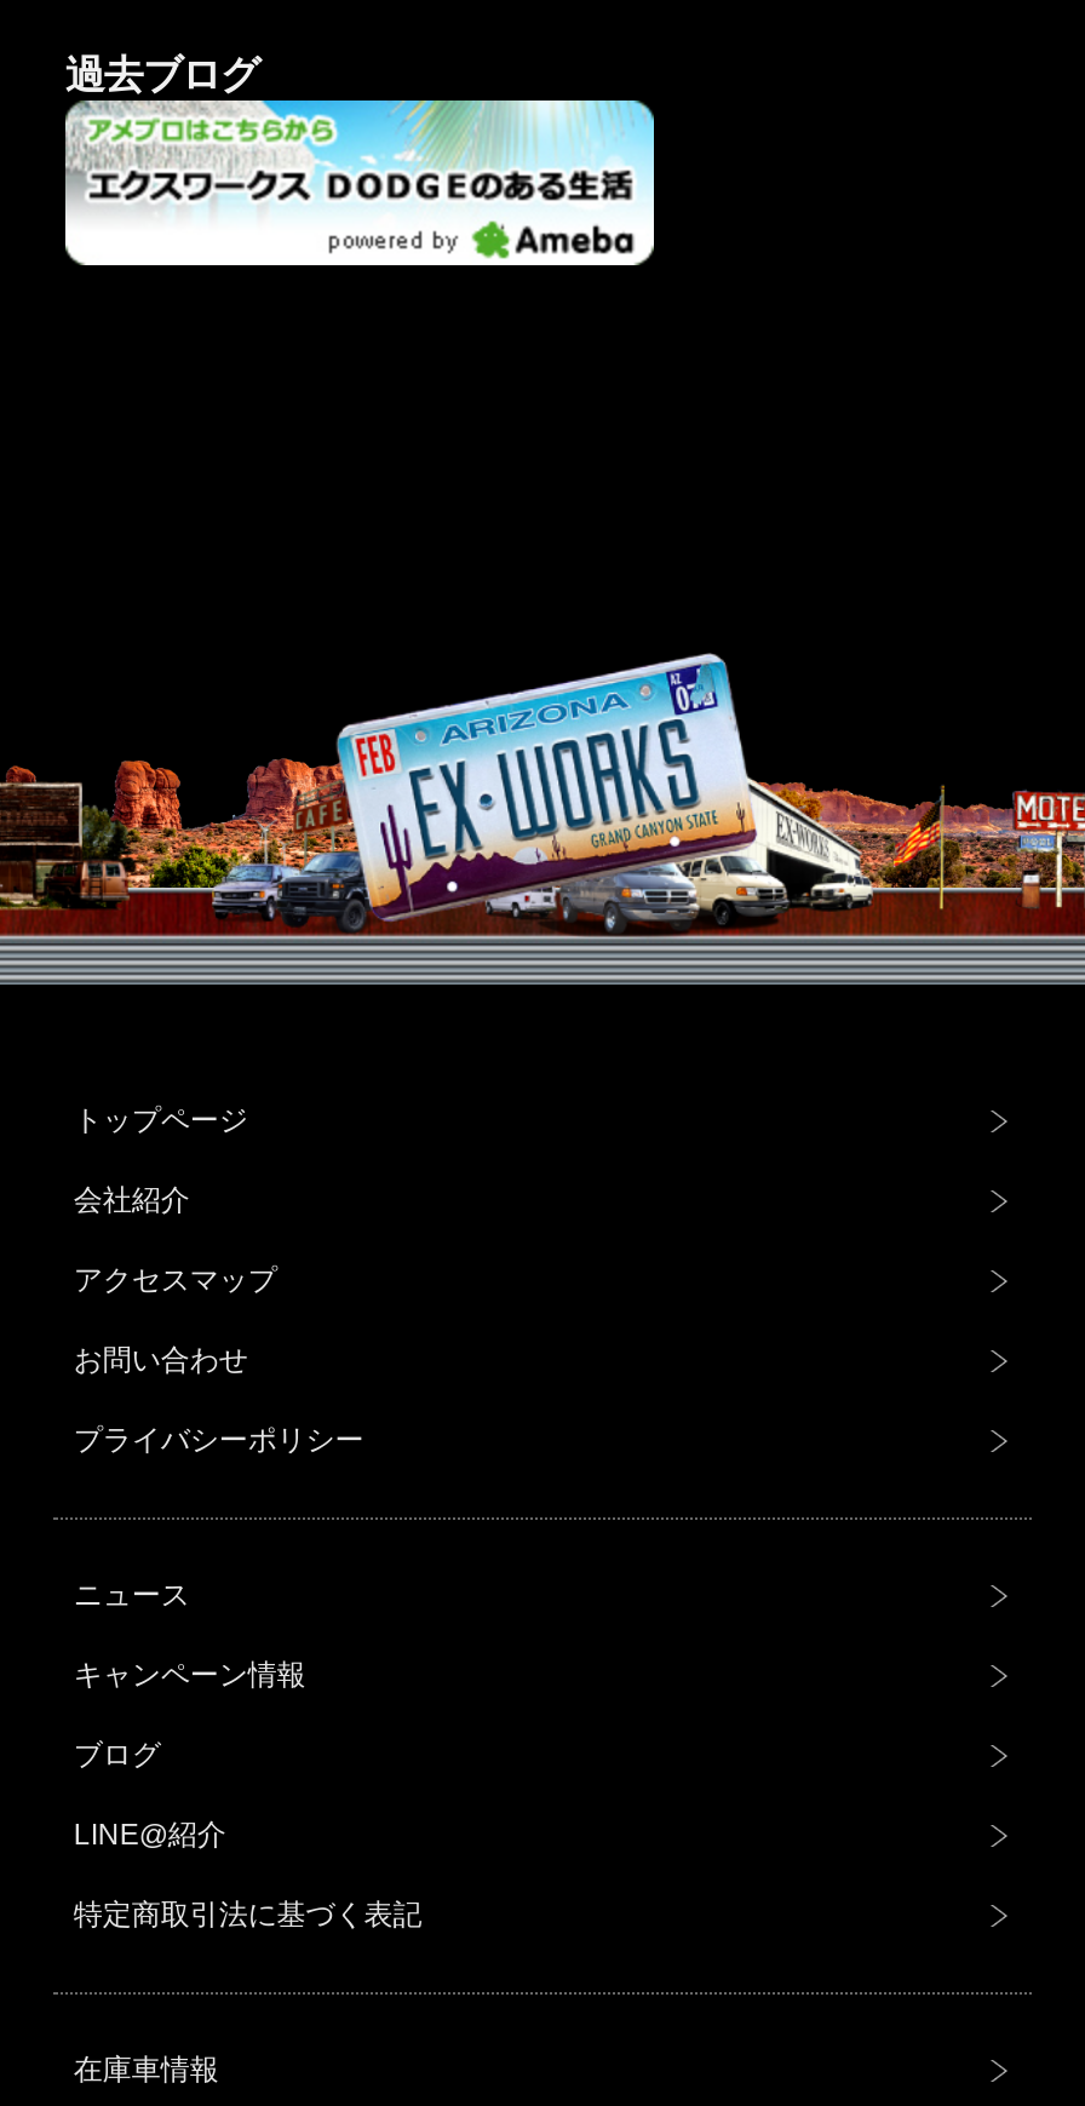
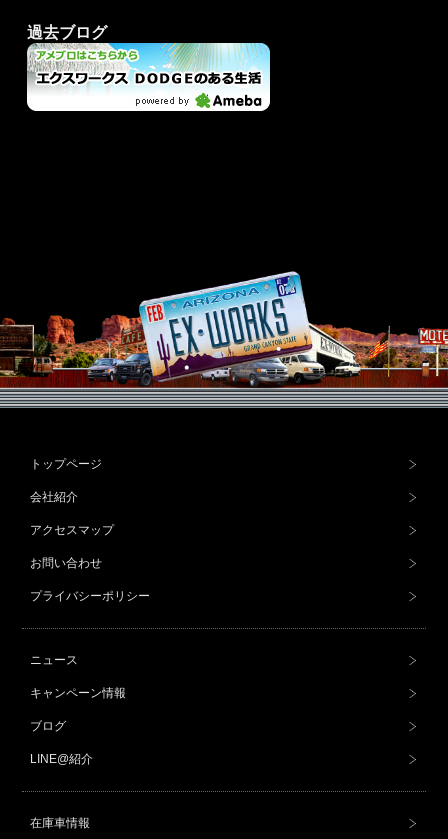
[74,1896,422,1930] 特定商取引法に基づく表記 -> none

